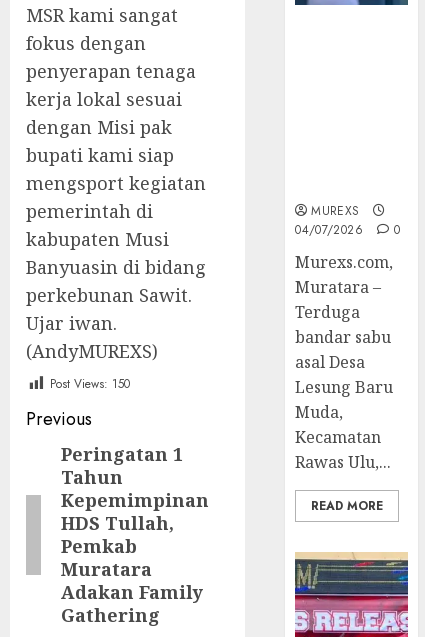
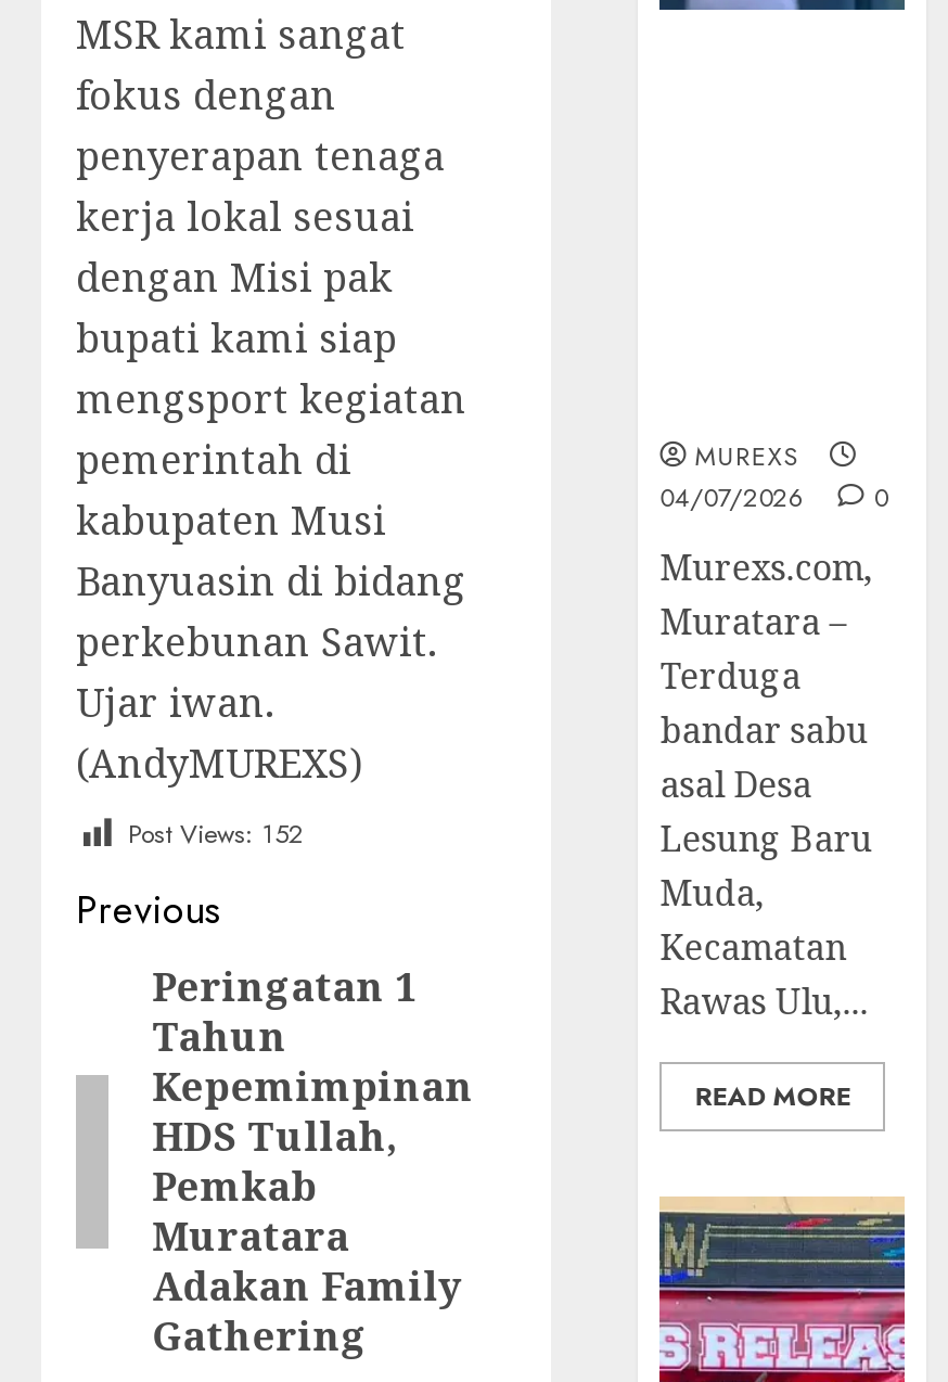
[50,375,130,393] Post Views: 150 -> [128,814,304,853] Post Views: 152

